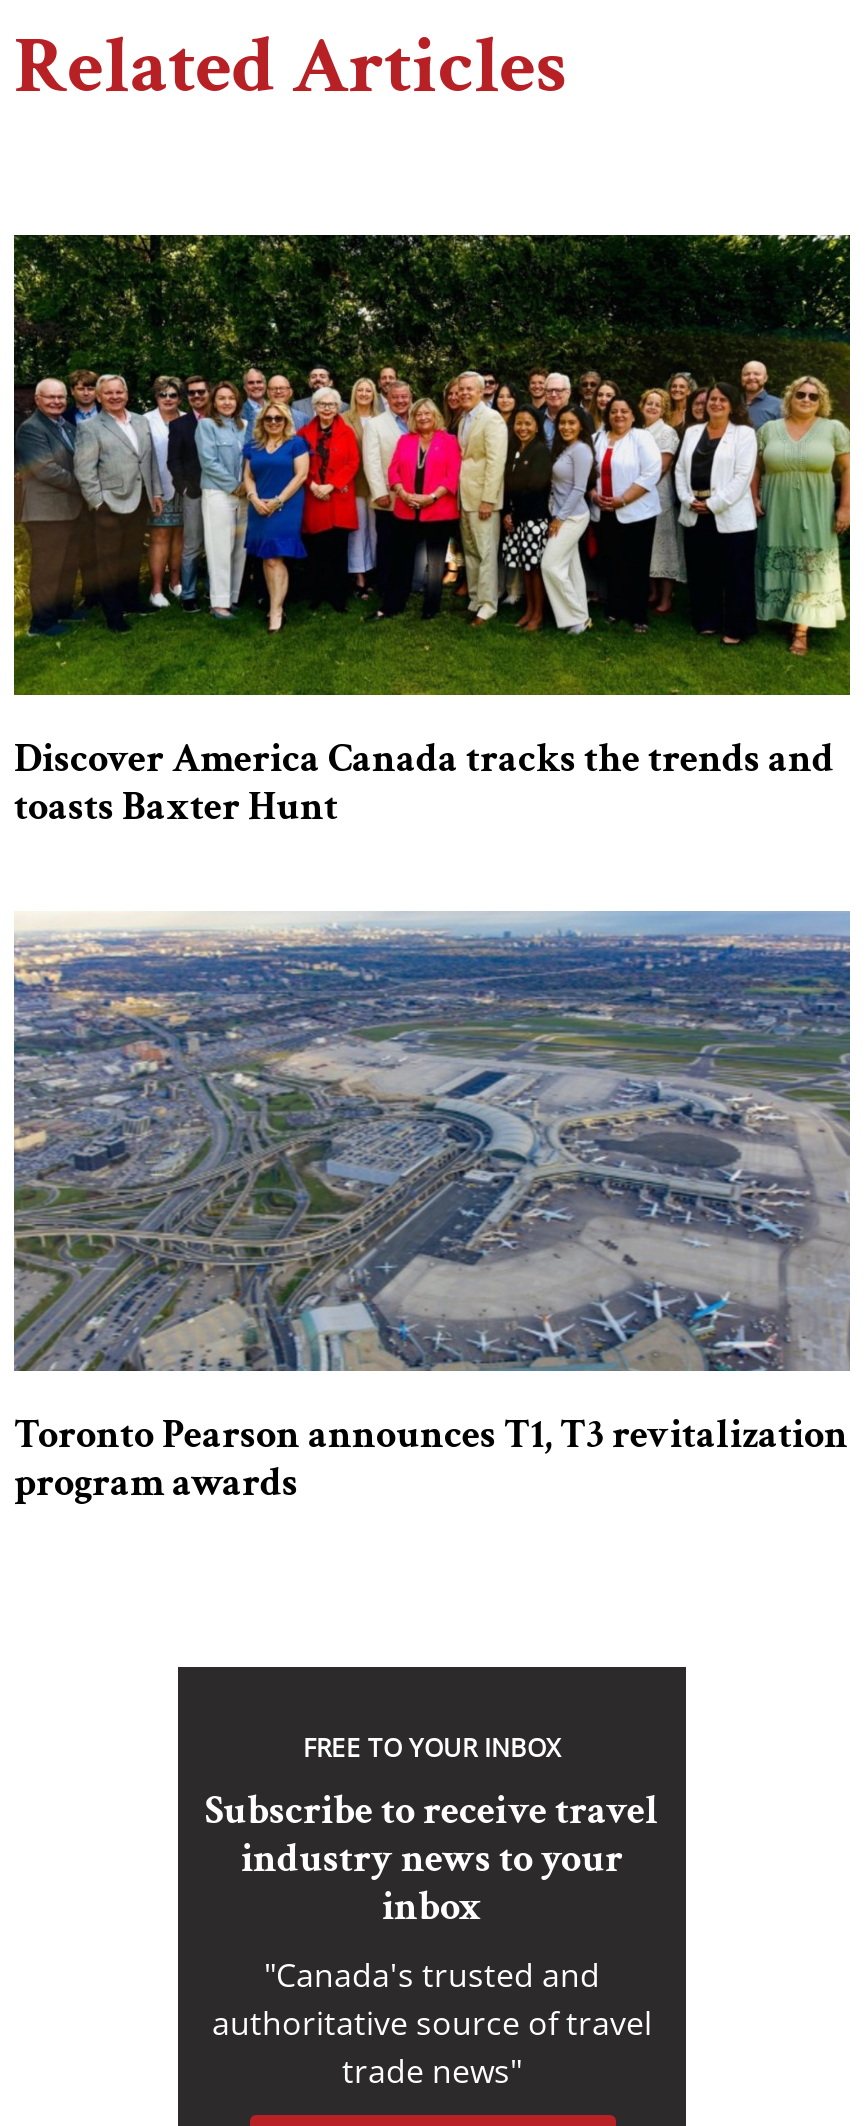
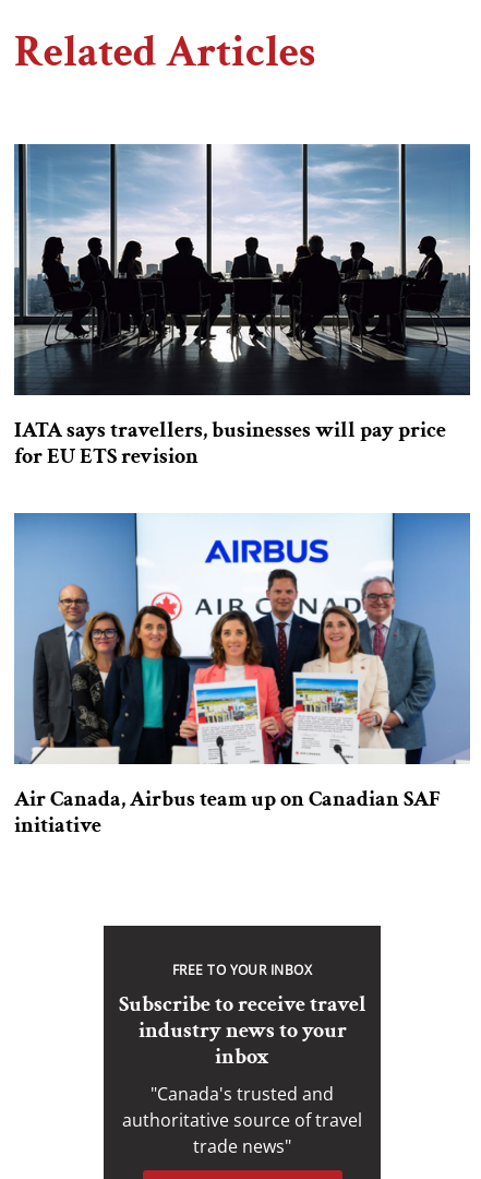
[12,233,852,832] [image] | Discover America Canada tracks the trends and | toasts Baxter Hunt -> [13,143,471,470] [image] | IATA says travellers, businesses will pay price | for EU ETS revision
[12,911,852,1508] [image] | Toronto Pearson announces T1, T3 revitalization | program awards -> [13,512,470,839] [image] | Air Canada, Airbus team up on Canadian SAF | initiative

